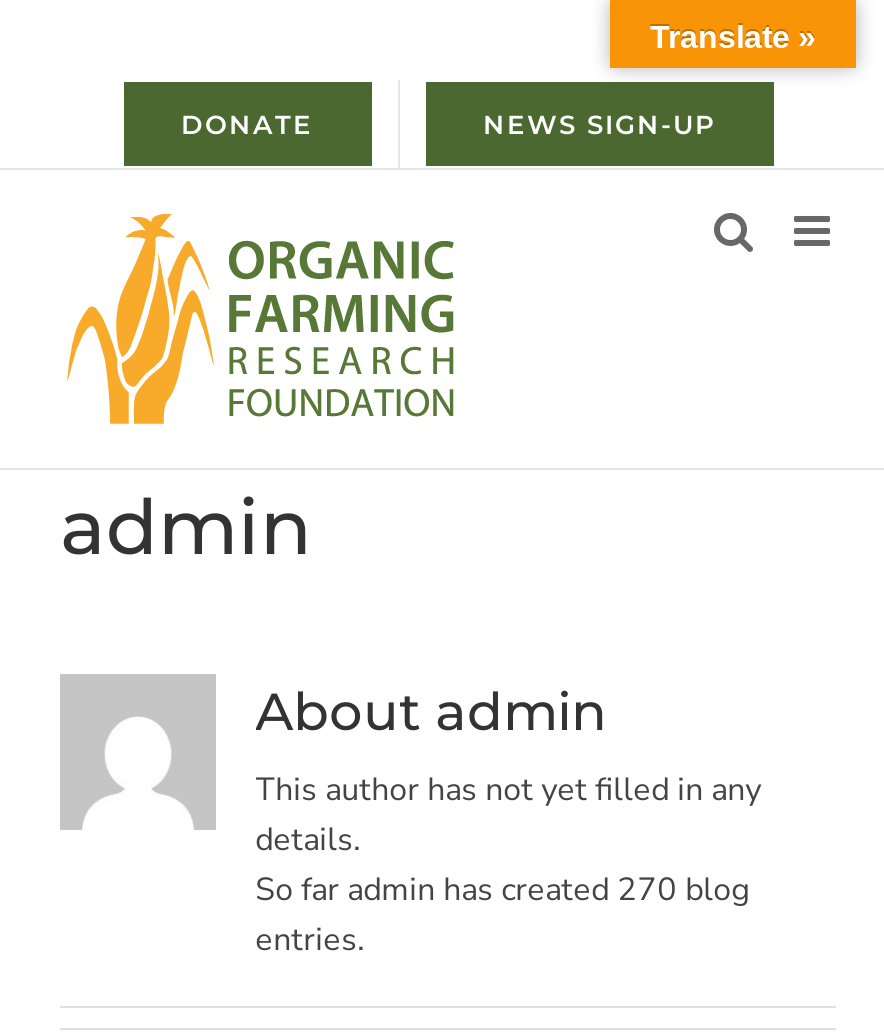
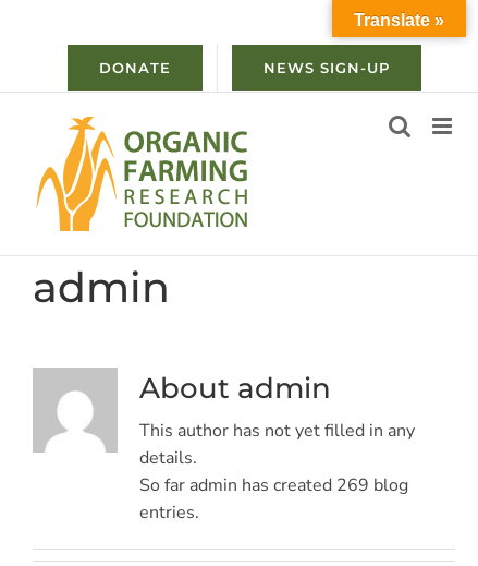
[255,867,749,911] So far admin has created 270 blog -> [139,473,408,497] So far admin has created 269 blog

